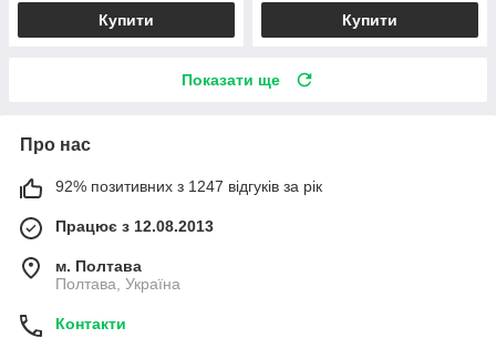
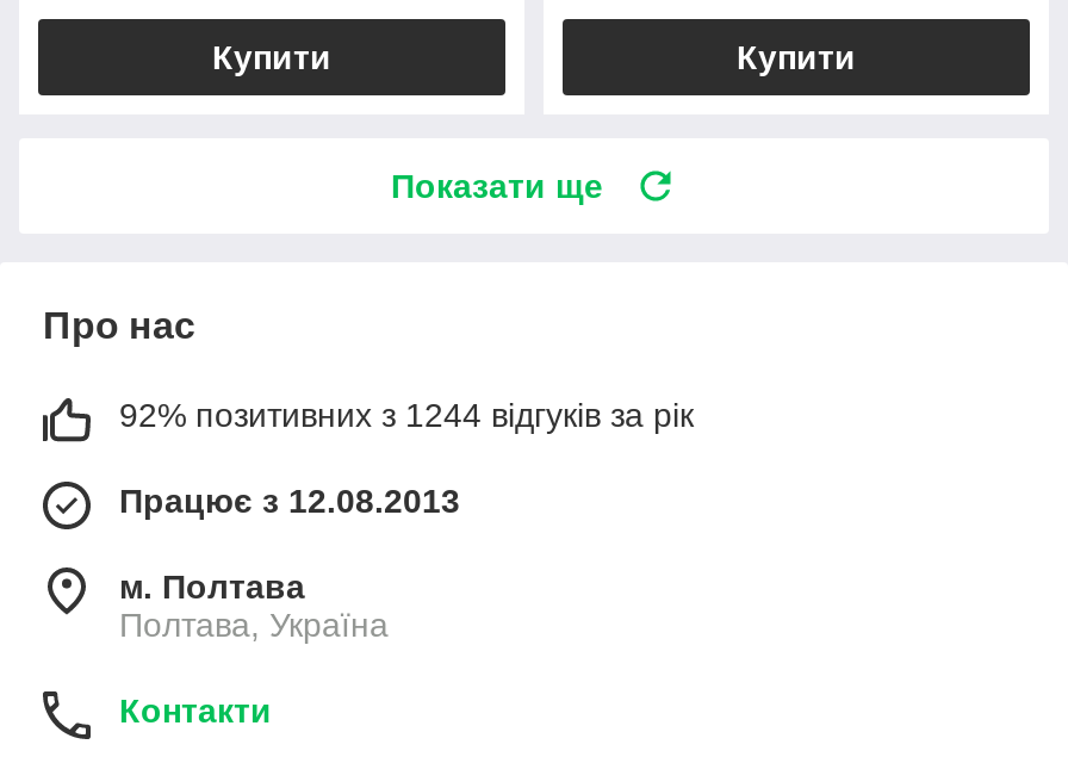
[55,177,322,195] 92% позитивних з 1247 відгуків за рік -> [119,395,694,433] 92% позитивних з 1244 відгуків за рік

